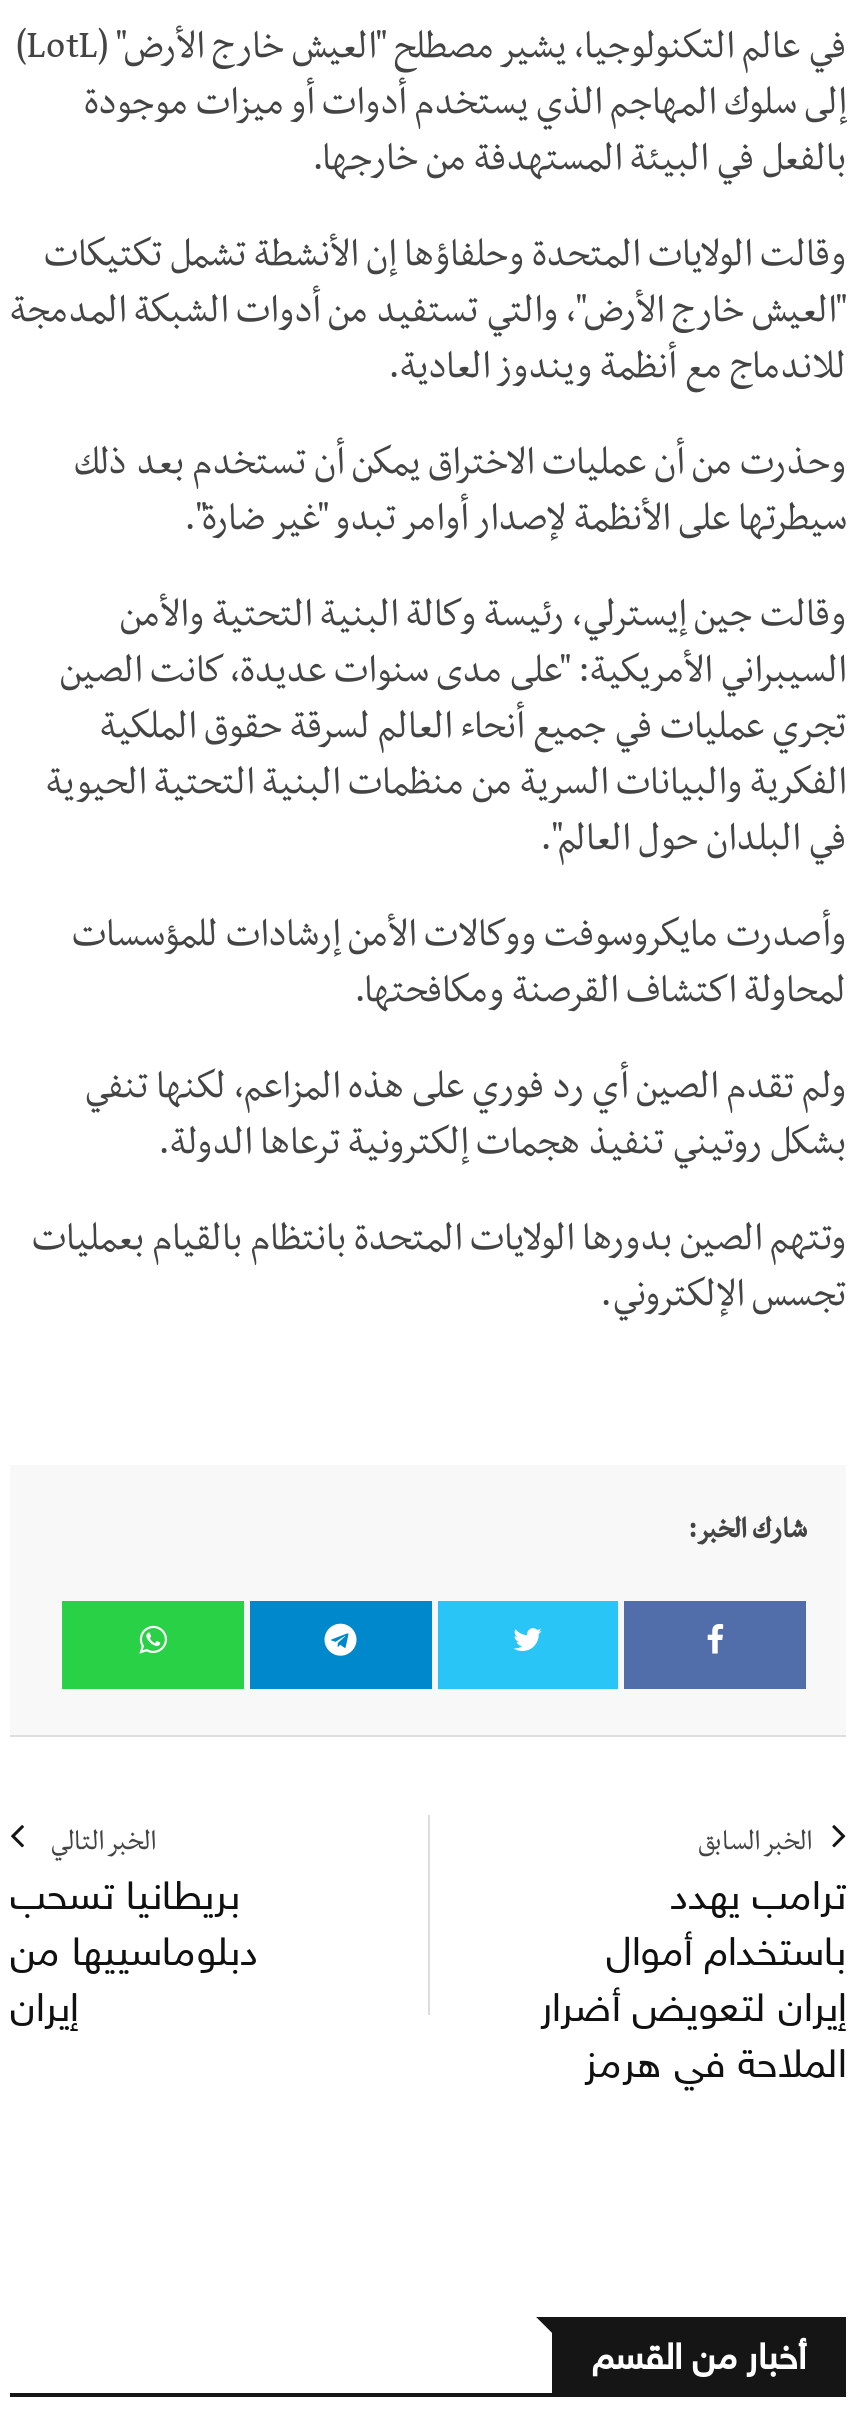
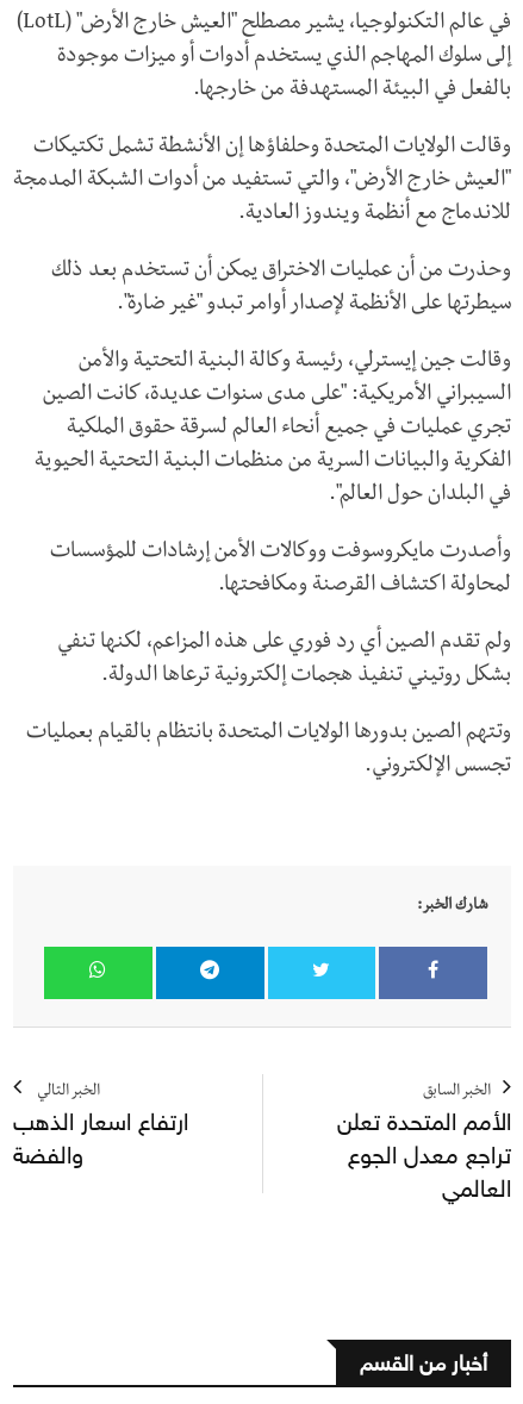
[10,1868,258,2034] بريطانيا تسحب | دبلوماسييها من | إيران -> [13,1106,188,1171] ارتفاع اسعار الذهب | والفضة
[540,1868,846,2090] ترامب يهدد | باستخدام أموال | إيران لتعويض أضرار | الملاحة في هرمز -> [337,1106,511,1205] الأمم المتحدة تعلن | تراجع معدل الجوع | العالمي

